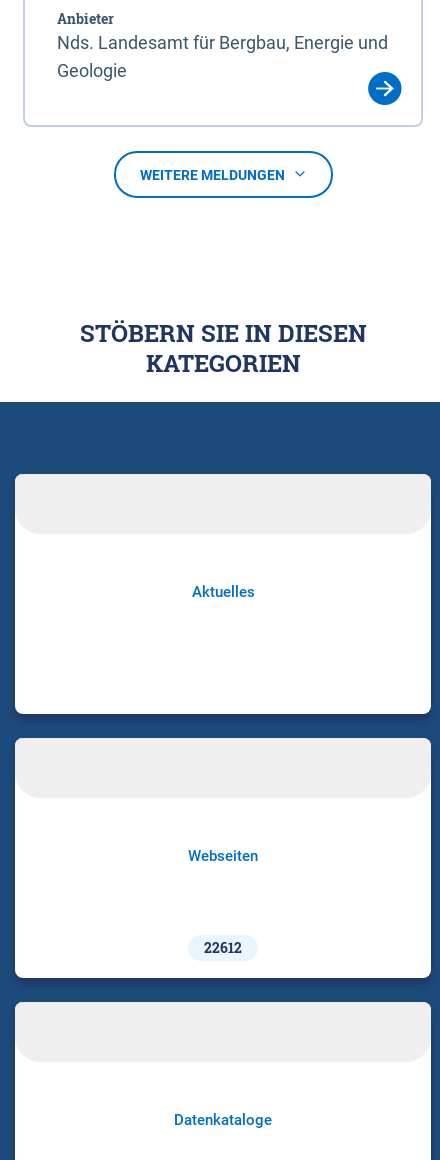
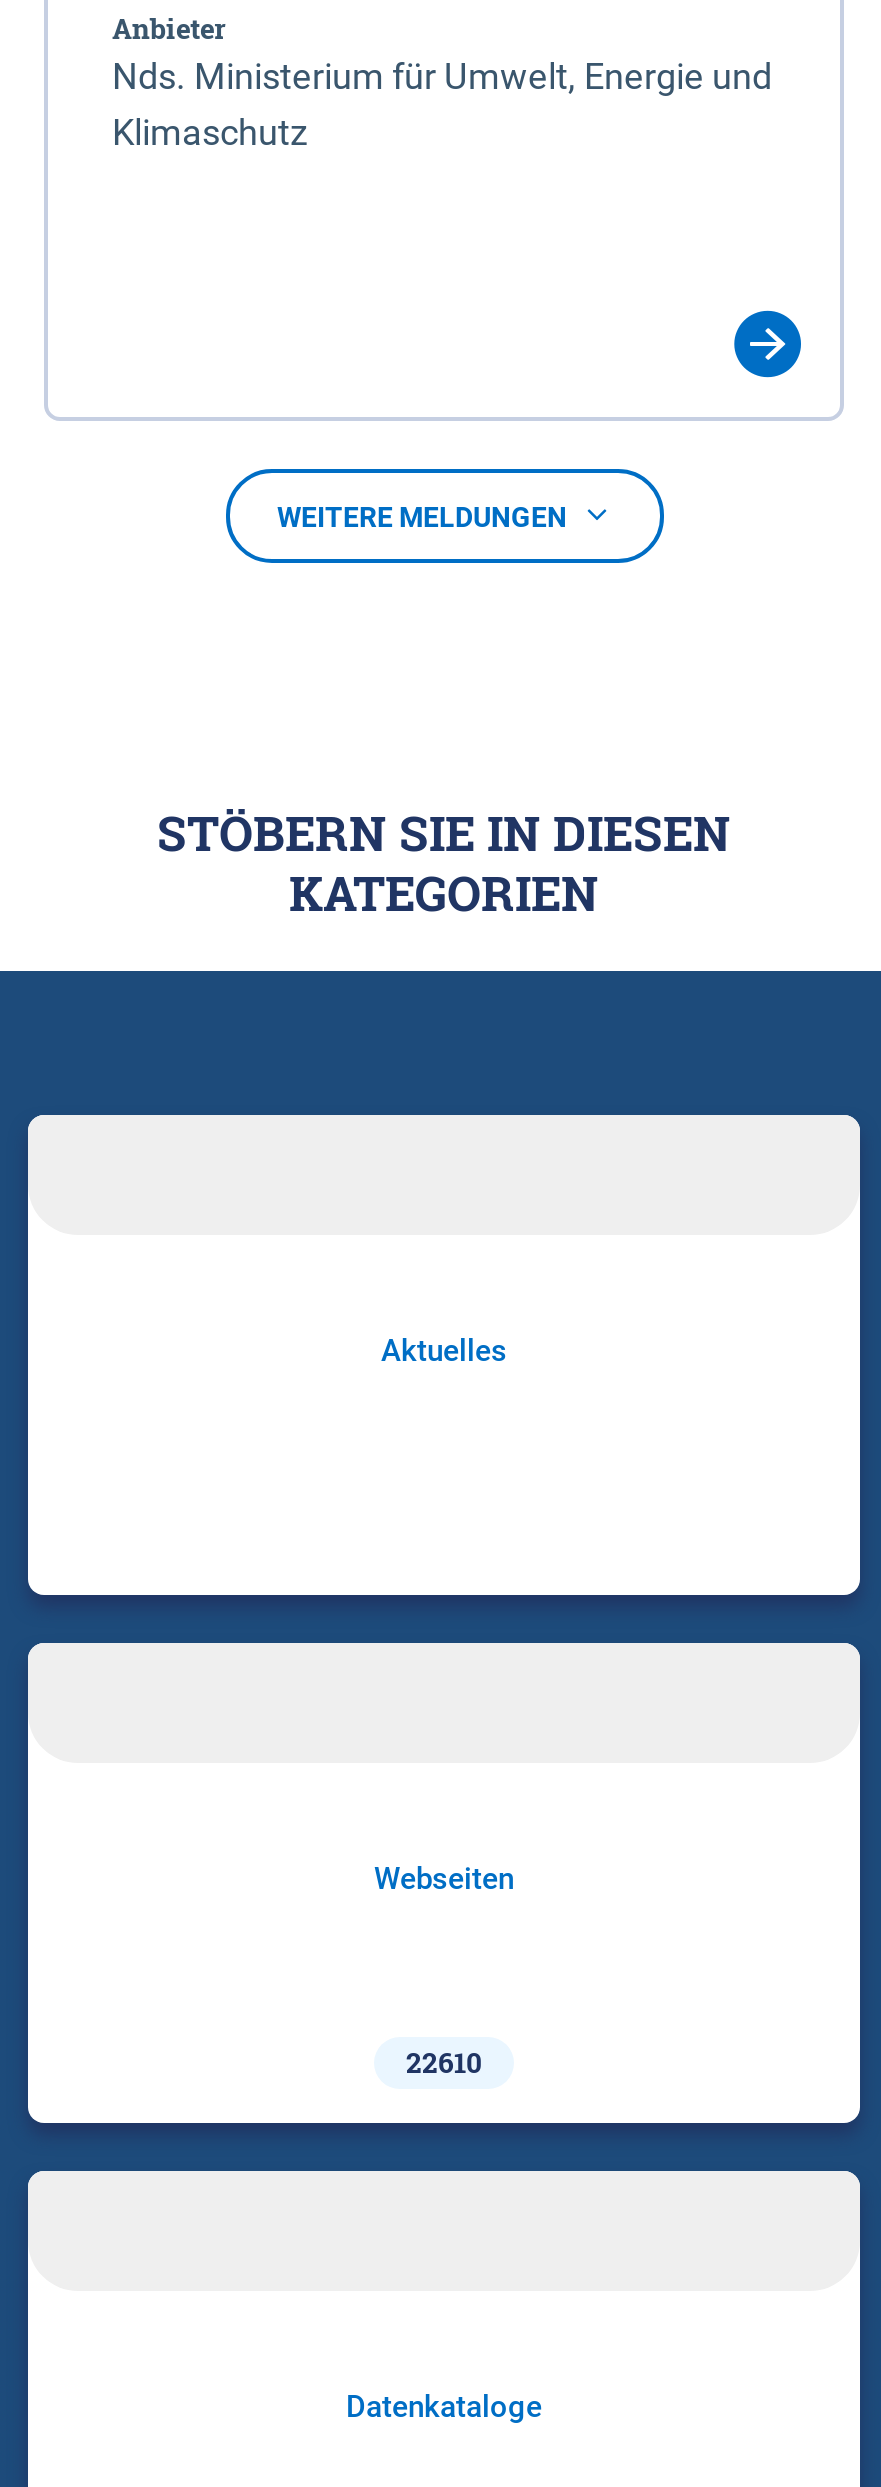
[57,32,388,81] Nds. Landesamt für Bergbau, Energie und | Geologie -> [112,56,772,154] Nds. Ministerium für Umwelt, Energie und | Klimaschutz
[204,938,242,957] 22612 -> [406,2043,482,2081] 22610

